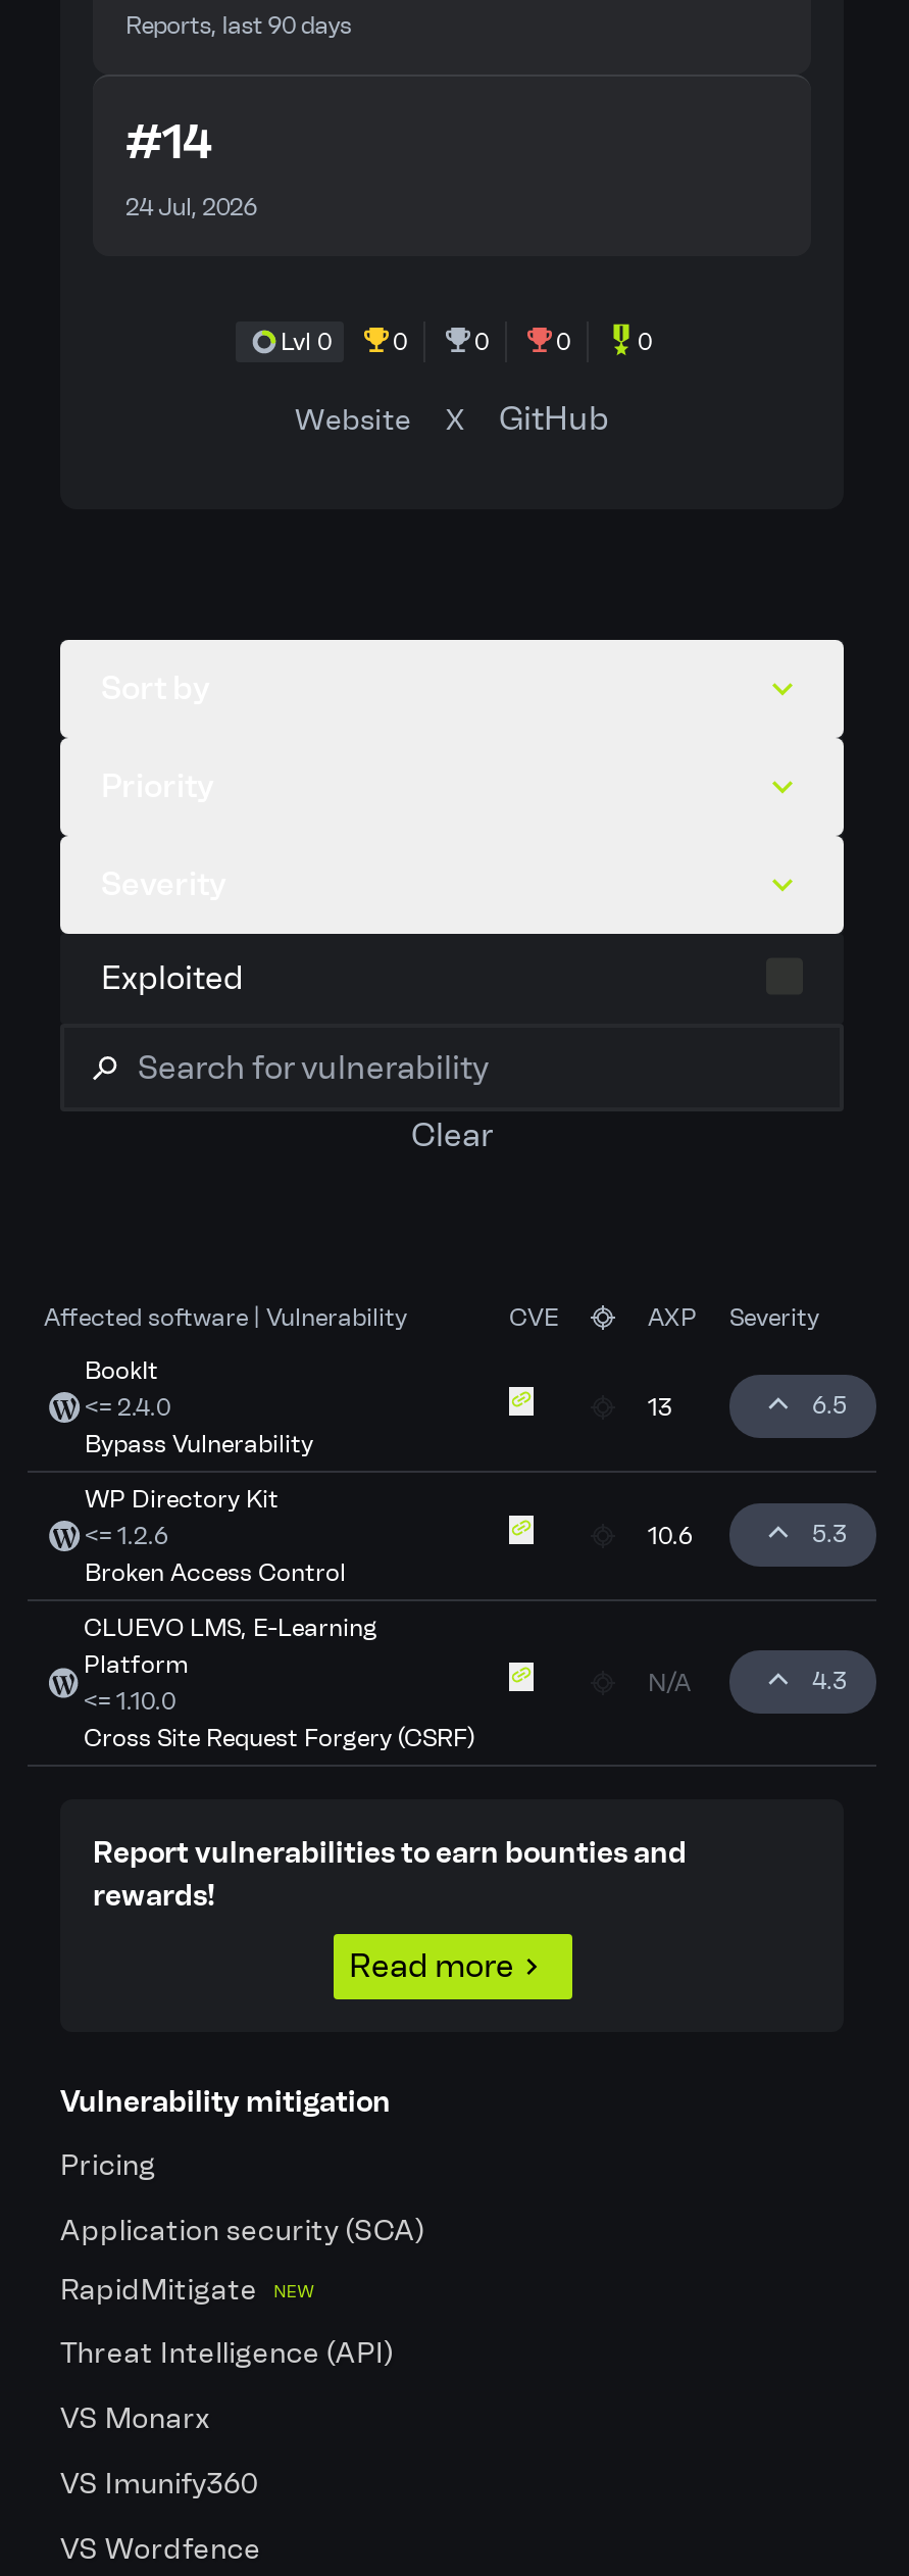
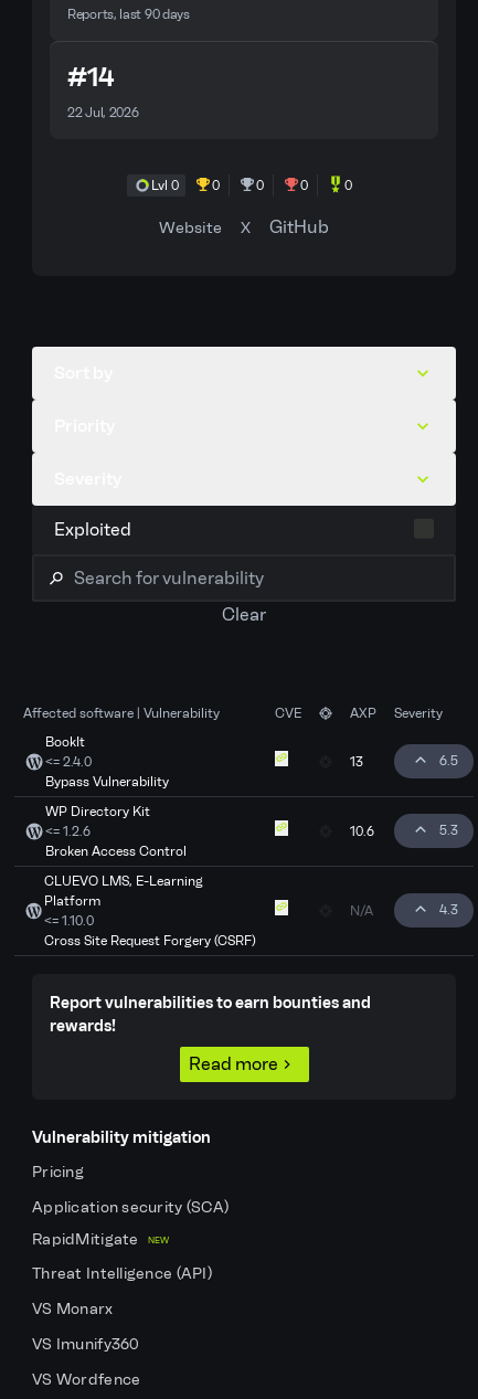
[125,193,257,221] 24 Jul, 2026 -> [67,105,138,120] 22 Jul, 2026

